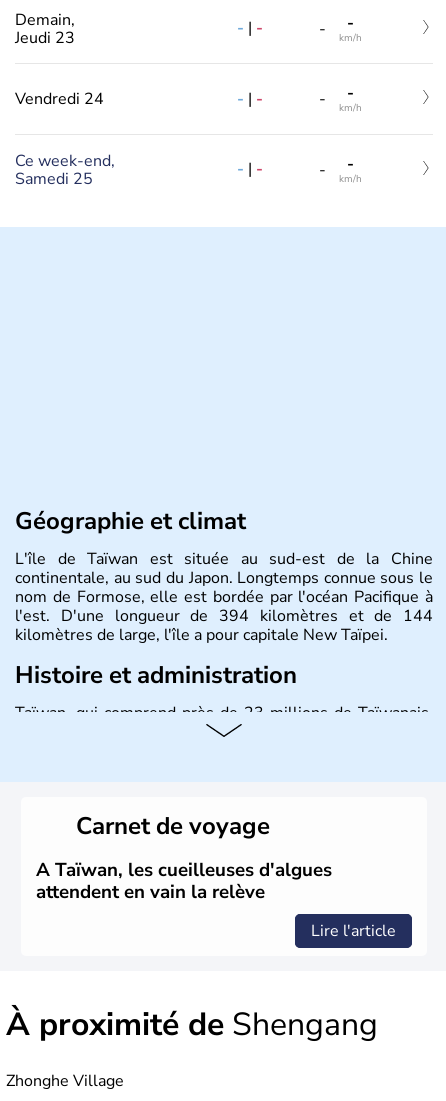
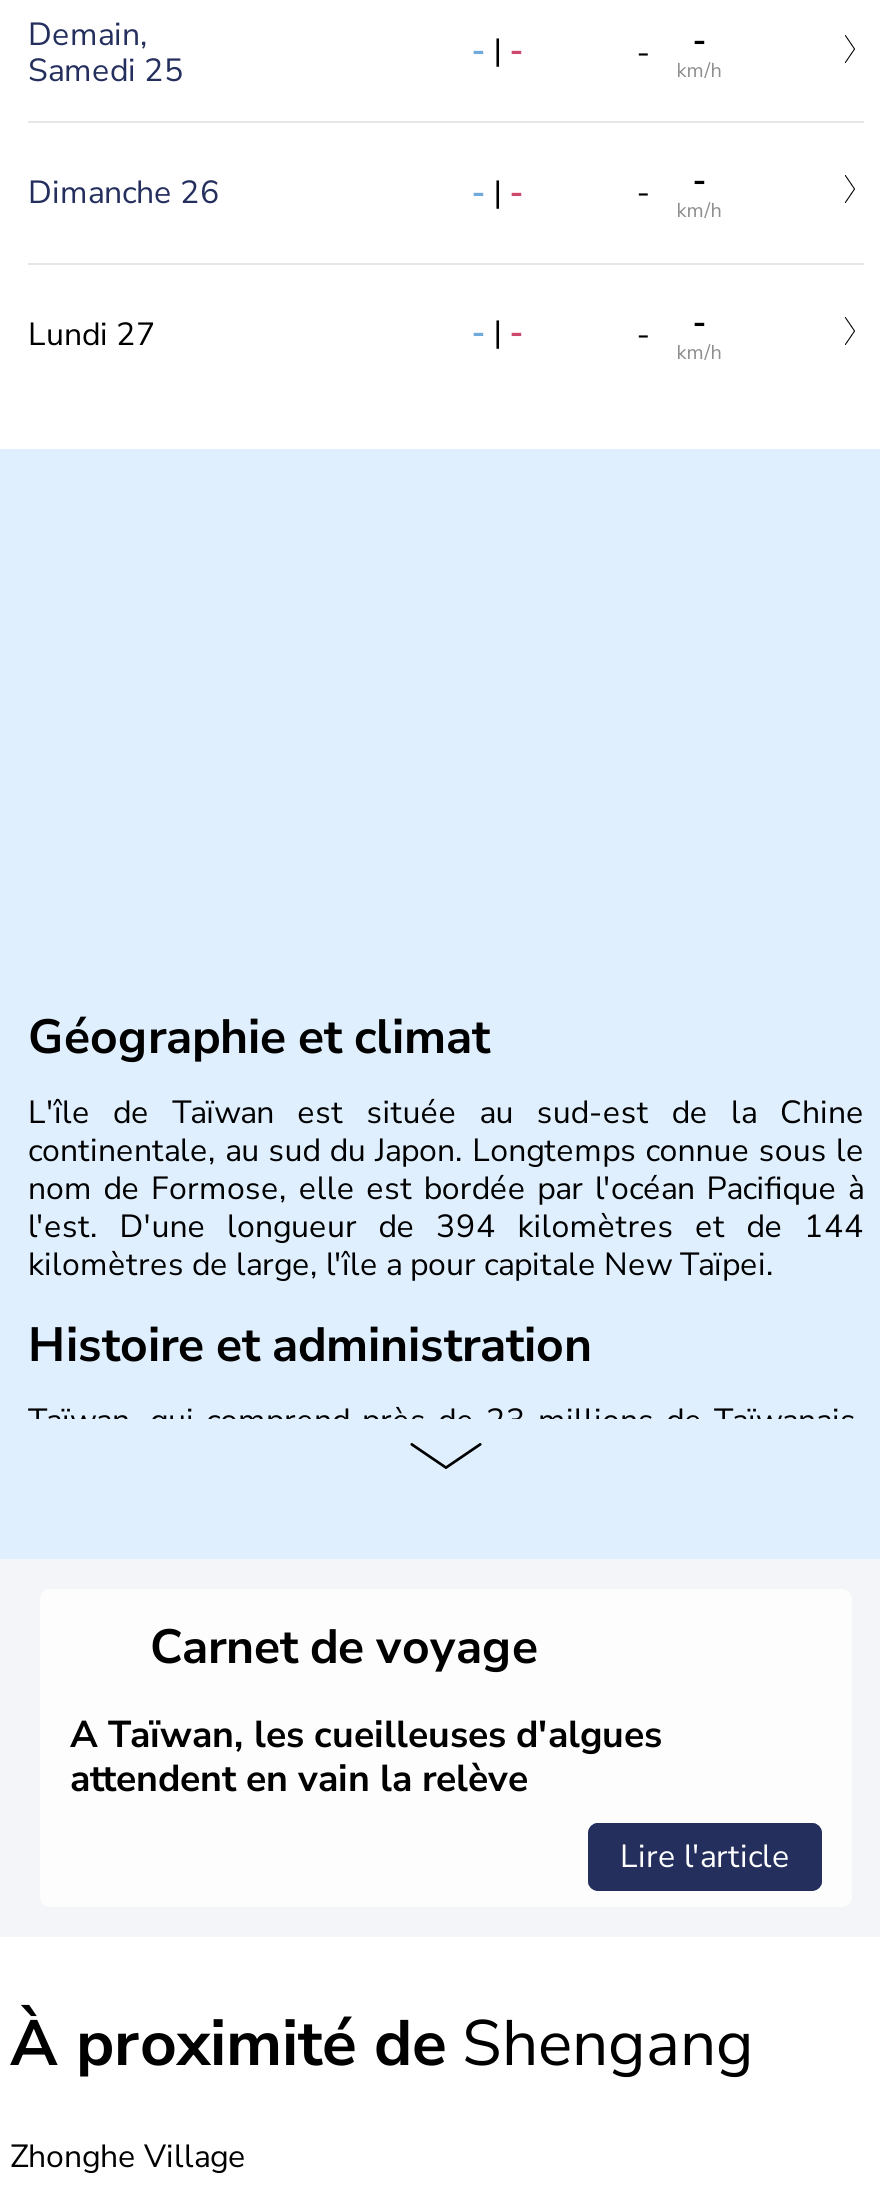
[15,27,75,49] Jeudi 23 -> [28,48,184,92] Samedi 25
[15,88,104,110] Vendredi 24 -> [28,171,220,215] Dimanche 26
[15,150,115,190] Ce week-end, | Samedi 25 -> [28,313,156,357] Lundi 27

